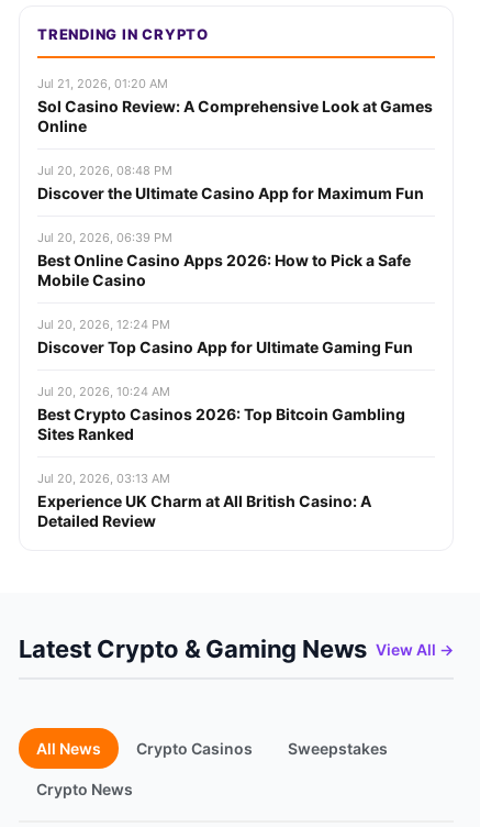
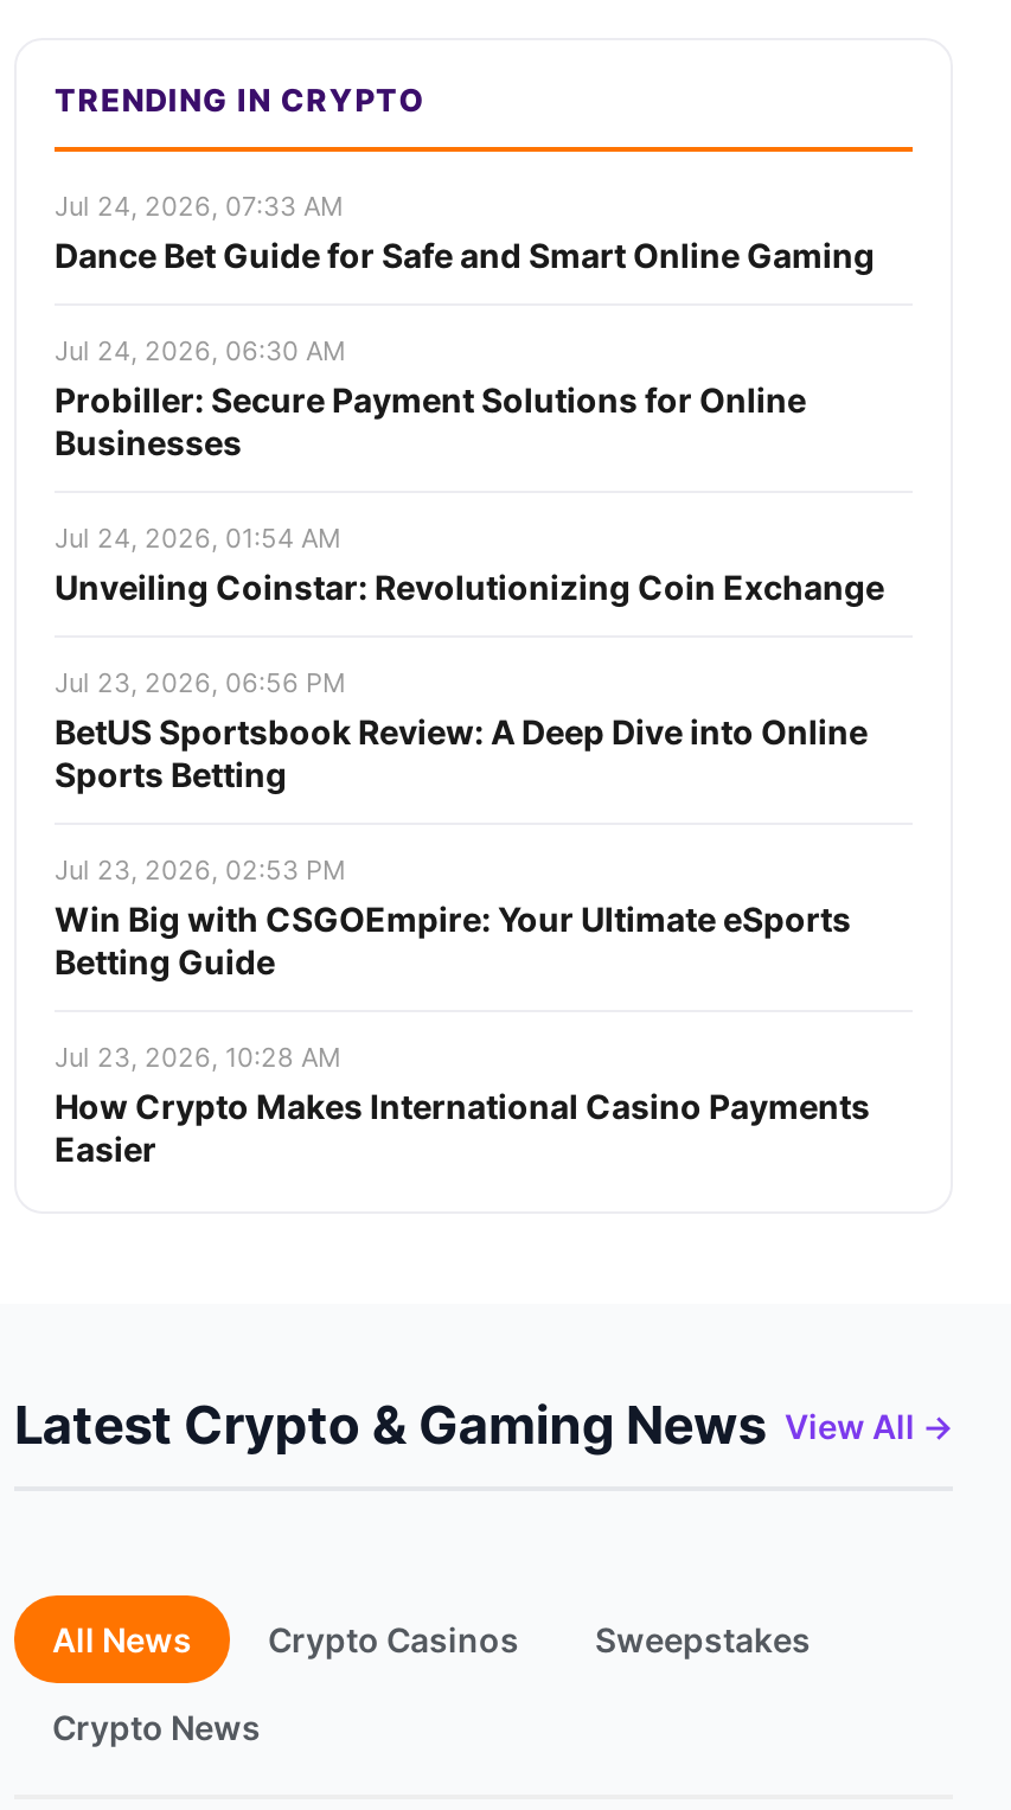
[37,76,433,135] Jul 21, 2026, 01:20 AM | Sol Casino Review: A Comprehensive Look at Games | Online -> [55,190,875,275] Jul 24, 2026, 07:33 AM | Dance Bet Guide for Safe and Smart Online Gaming
[37,163,424,202] Jul 20, 2026, 08:48 PM | Discover the Ultimate Casino App for Maximum Fun -> [55,334,806,462] Jul 24, 2026, 06:30 AM | Probiller: Secure Payment Solutions for Online | Businesses
[37,230,411,289] Jul 20, 2026, 06:39 PM | Best Online Casino Apps 2026: How to Pick a Safe | Mobile Casino -> [55,522,884,607] Jul 24, 2026, 01:54 AM | Unveiling Coinstar: Revolutionizing Coin Exchange
[37,317,413,356] Jul 20, 2026, 12:24 PM | Discover Top Casino App for Ultimate Gaming Fun -> [55,666,868,794] Jul 23, 2026, 06:56 PM | BetUS Sportsbook Review: A Deep Dive into Online | Sports Betting
[37,384,405,443] Jul 20, 2026, 10:24 AM | Best Crypto Casinos 2026: Top Bitcoin Gambling | Sites Ranked -> [55,853,851,981] Jul 23, 2026, 02:53 PM | Win Big with CSGOEmpire: Your Ultimate eSports | Betting Guide
[37,471,371,530] Jul 20, 2026, 03:13 AM | Experience UK Charm at All British Casino: A | Detailed Review -> [55,1041,870,1169] Jul 23, 2026, 10:28 AM | How Crypto Makes International Casino Payments | Easier

